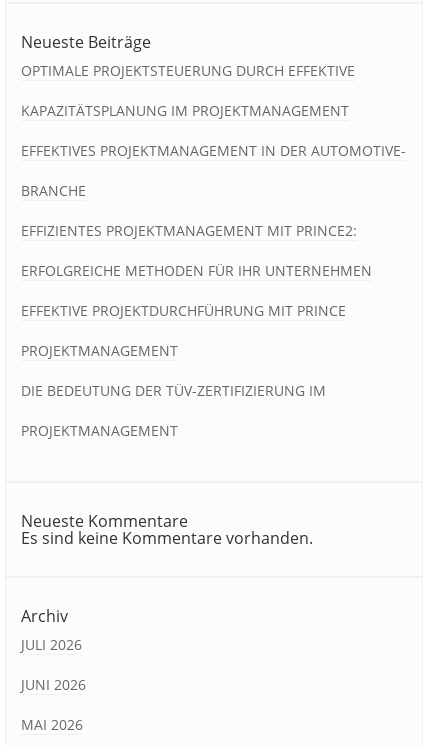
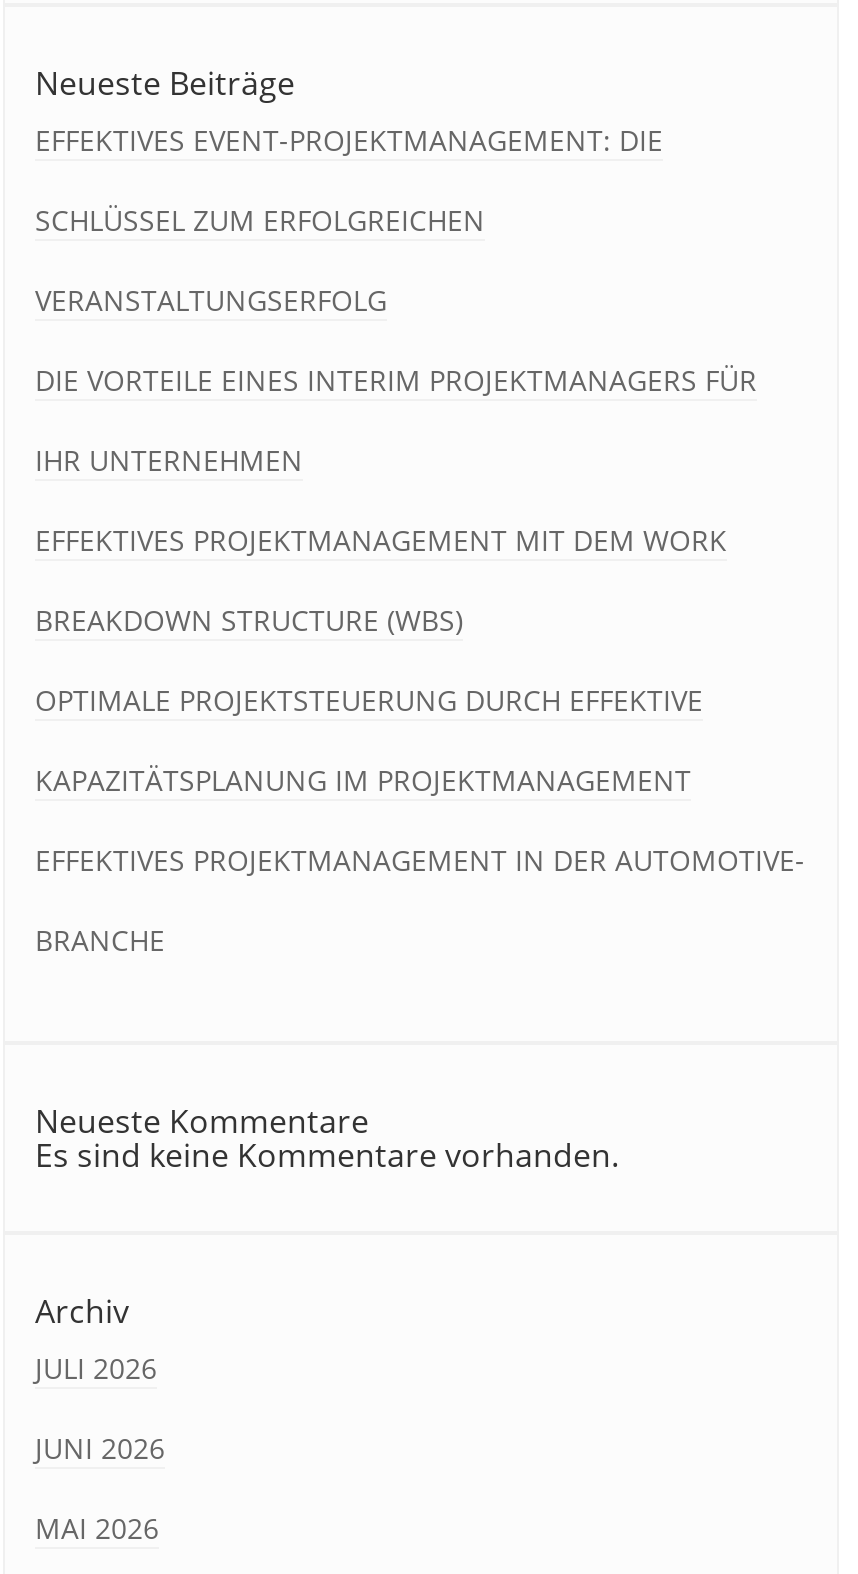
none -> [35,121,757,639] EFFEKTIVES EVENT-PROJEKTMANAGEMENT: DIE | SCHLÜSSEL ZUM ERFOLGREICHEN | VERANSTALTUNGSERFOLG | DIE VORTEILE EINES INTERIM PROJEKTMANAGERS FÜR | IHR UNTERNEHMEN | EFFEKTIVES PROJEKTMANAGEMENT MIT DEM WORK | BREAKDOWN STRUCTURE (WBS)
moved [21,61,406,200] -> [35,681,805,959]: OPTIMALE PROJEKTSTEUERUNG DURCH EFFEKTIVE | KAPAZITÄTSPLANUNG IM PROJEKTMANAGEMENT | EFFEKTIVES PROJEKTMANAGEMENT IN DER AUTOMOTIVE- | BRANCHE
[21,221,372,440] EFFIZIENTES PROJEKTMANAGEMENT MIT PRINCE2: | ERFOLGREICHE METHODEN FÜR IHR UNTERNEHMEN | EFFEKTIVE PROJEKTDURCHFÜHRUNG MIT PRINCE | PROJEKTMANAGEMENT | DIE BEDEUTUNG DER TÜV-ZERTIFIZIERUNG IM | PROJEKTMANAGEMENT -> none

